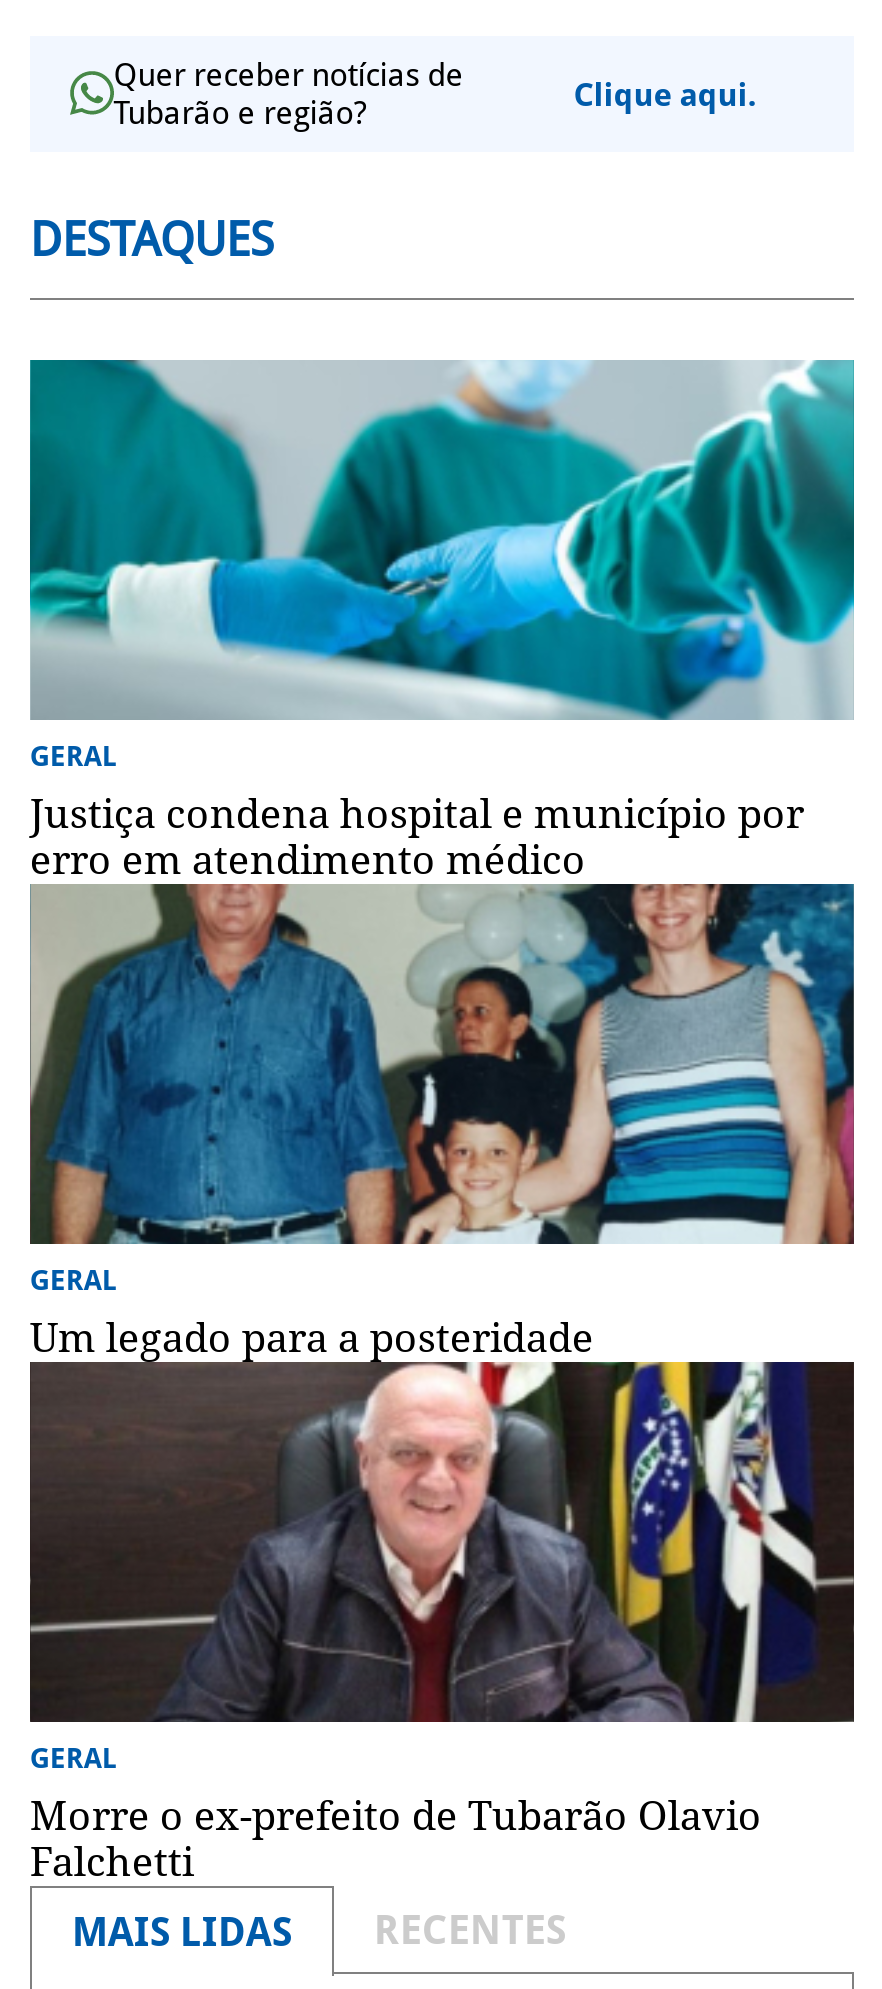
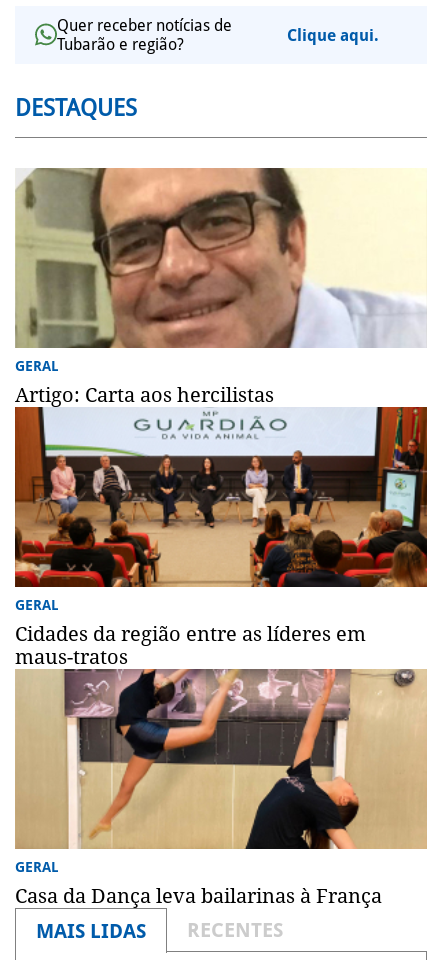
[28,358,856,885] [image] | Justiça condena hospital e município por | erro em atendimento médico -> [15,167,427,407] [image] | Artigo: Carta aos hercilistas
[28,882,856,1363] [image] | Um legado para a posteridade -> [14,406,428,669] [image] | Cidades da região entre as líderes em | maus-tratos
[28,1360,856,1887] [image] | Morre o ex-prefeito de Tubarão Olavio | Falchetti -> [15,668,427,908] [image] | Casa da Dança leva bailarinas à França

